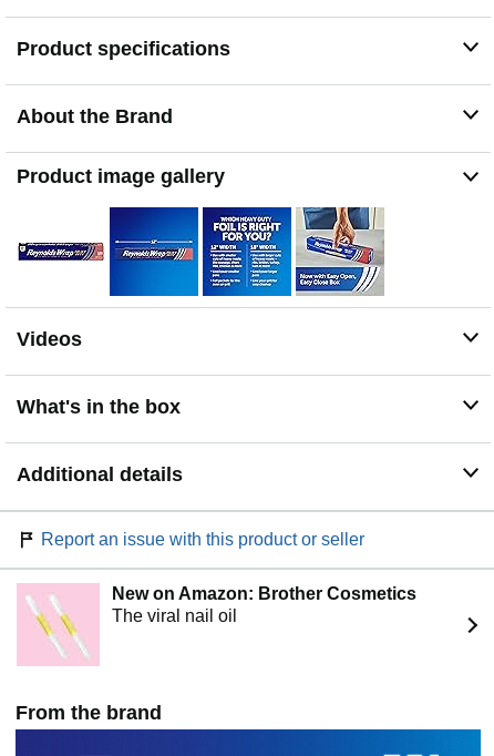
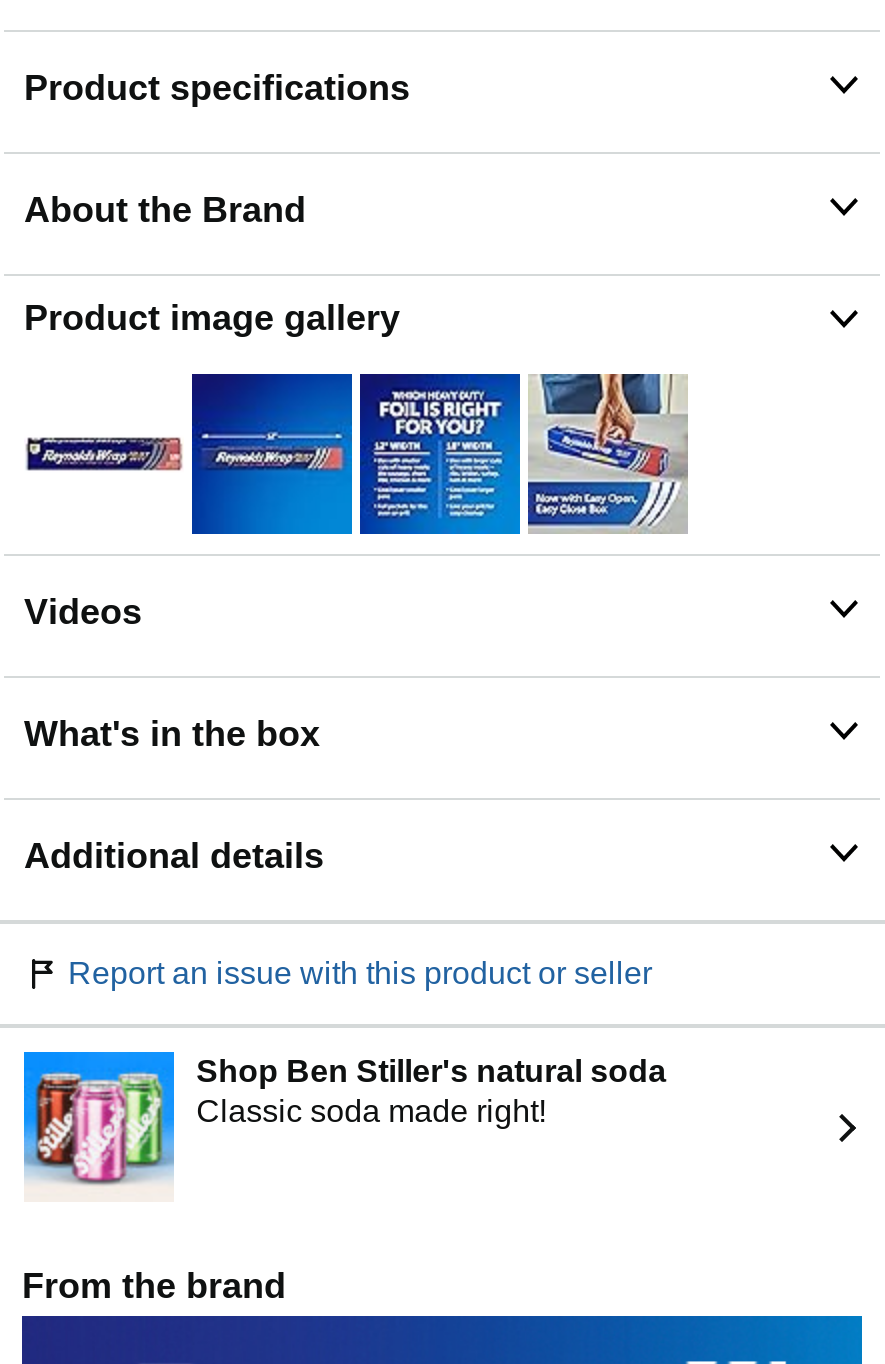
[17,583,417,664] [image] | New on Amazon: Brother Cosmetics | The viral nail oil -> [22,1050,666,1196] [image] | Shop Ben Stiller's natural soda | Classic soda made right!

